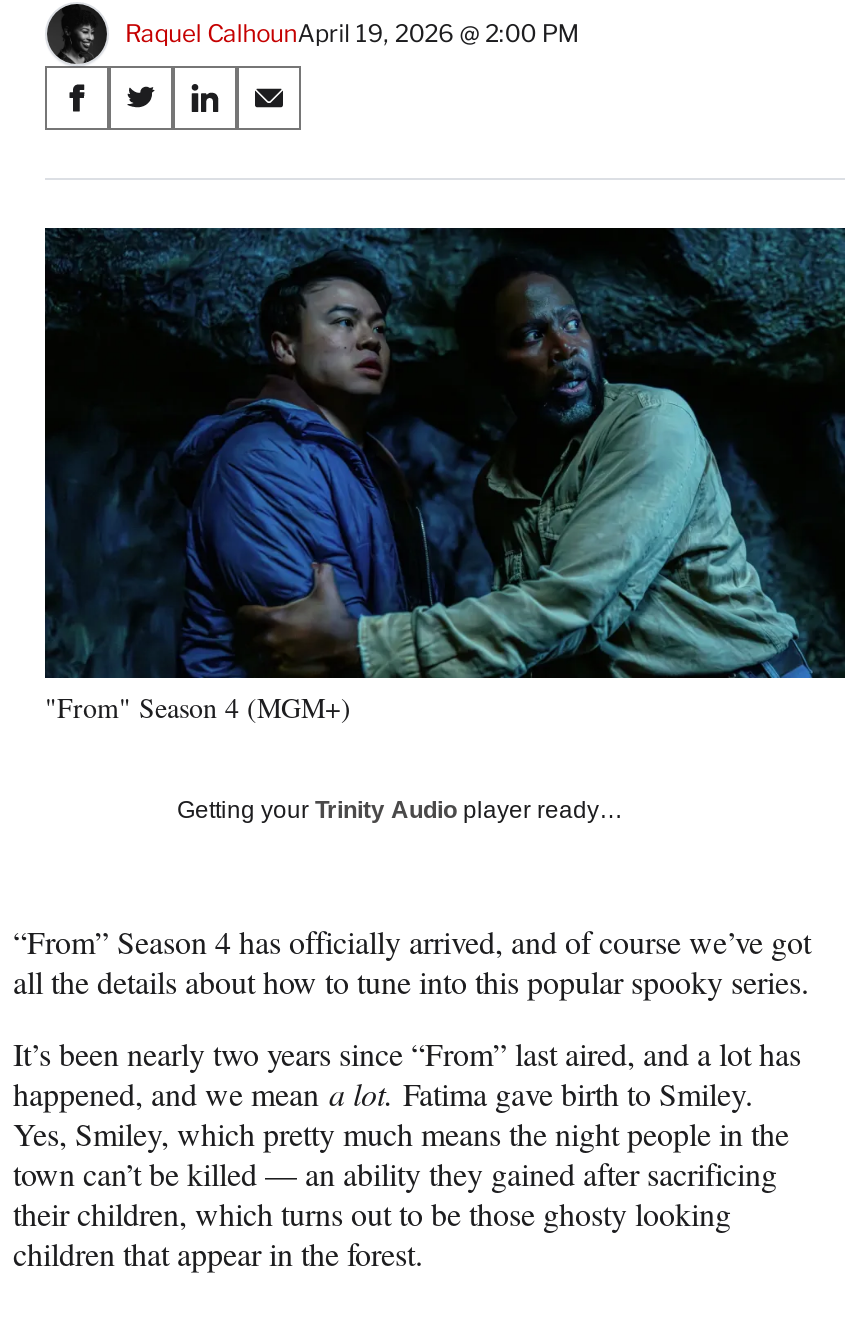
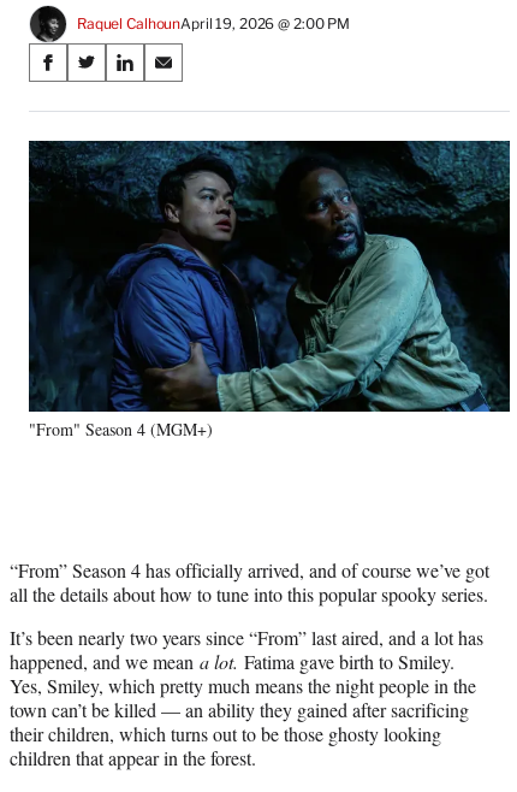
[177,795,623,823] Getting your Trinity Audio player ready… -> none

